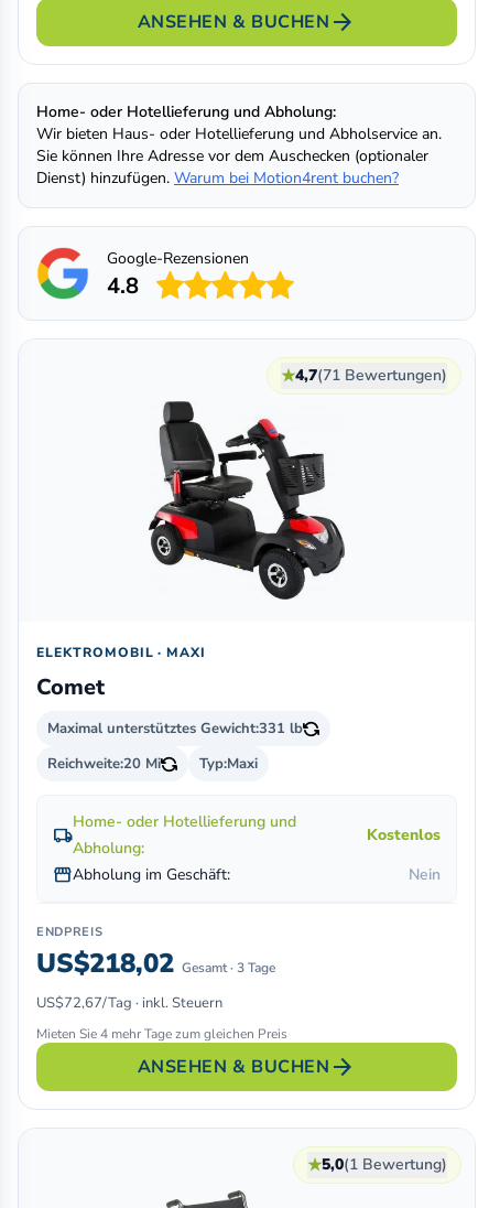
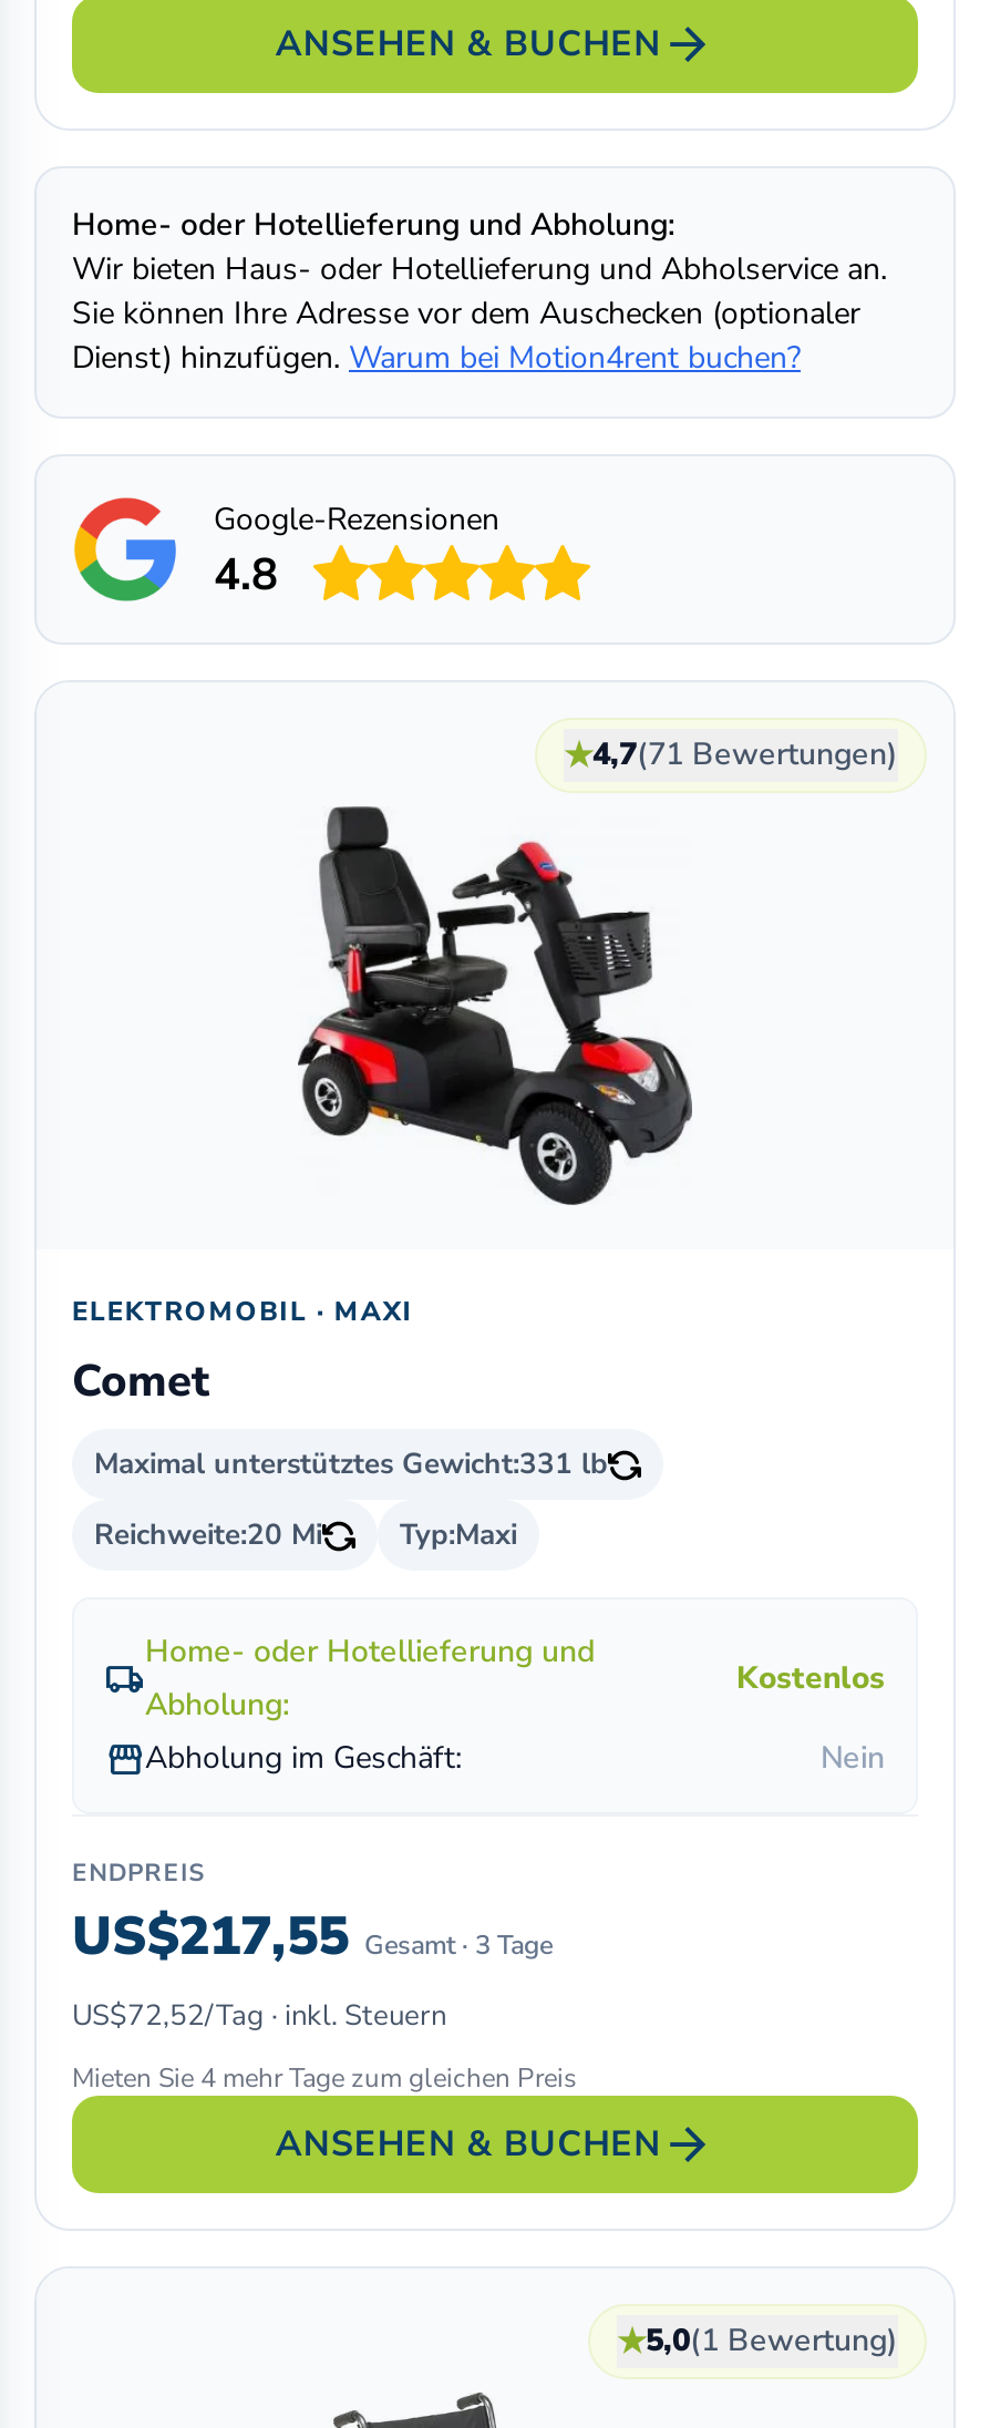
[36,946,275,981] US$218,02 Gesamt · 3 Tage -> [72,1901,553,1972] US$217,55 Gesamt · 3 Tage
[36,993,222,1013] US$72,67/Tag · inkl. Steuern -> [72,1996,446,2036] US$72,52/Tag · inkl. Steuern

